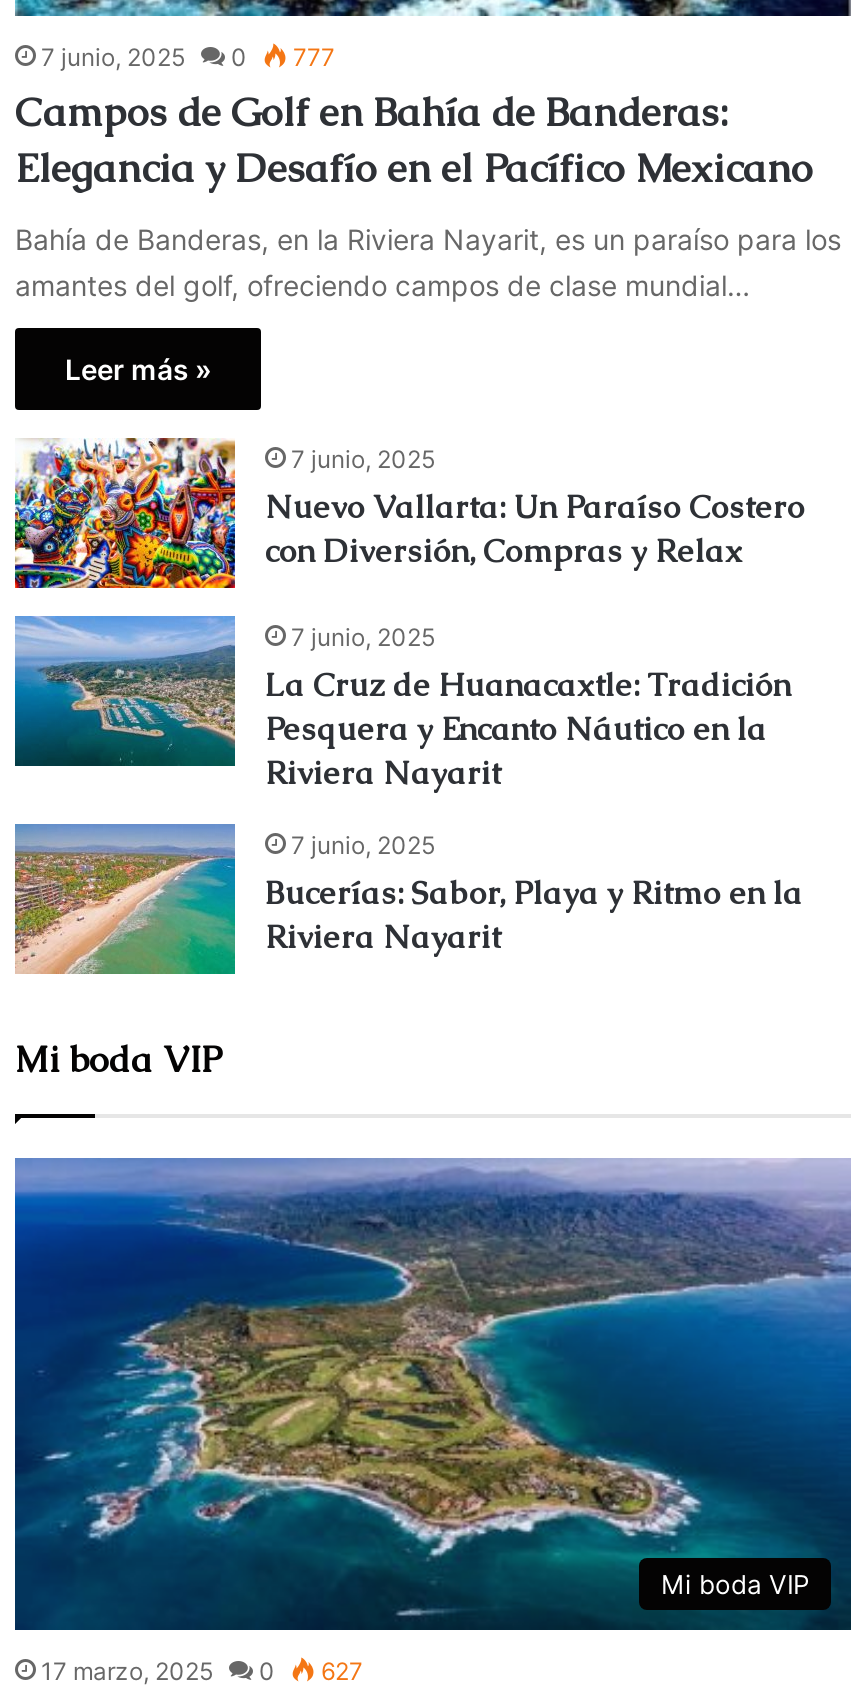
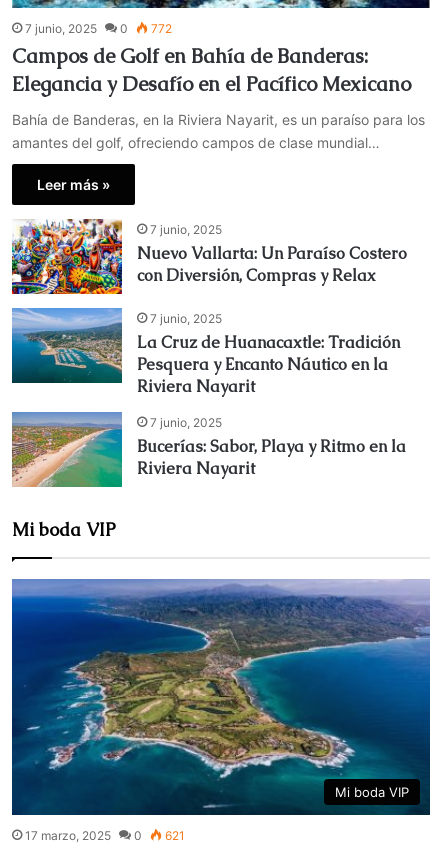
[41,42,335,72] 7 junio, 2025 0 777 -> [25,21,172,36] 7 junio, 2025 0 772
[41,1655,363,1685] 17 marzo, 2025 0 627 -> [25,827,185,842] 17 marzo, 2025 0 621

